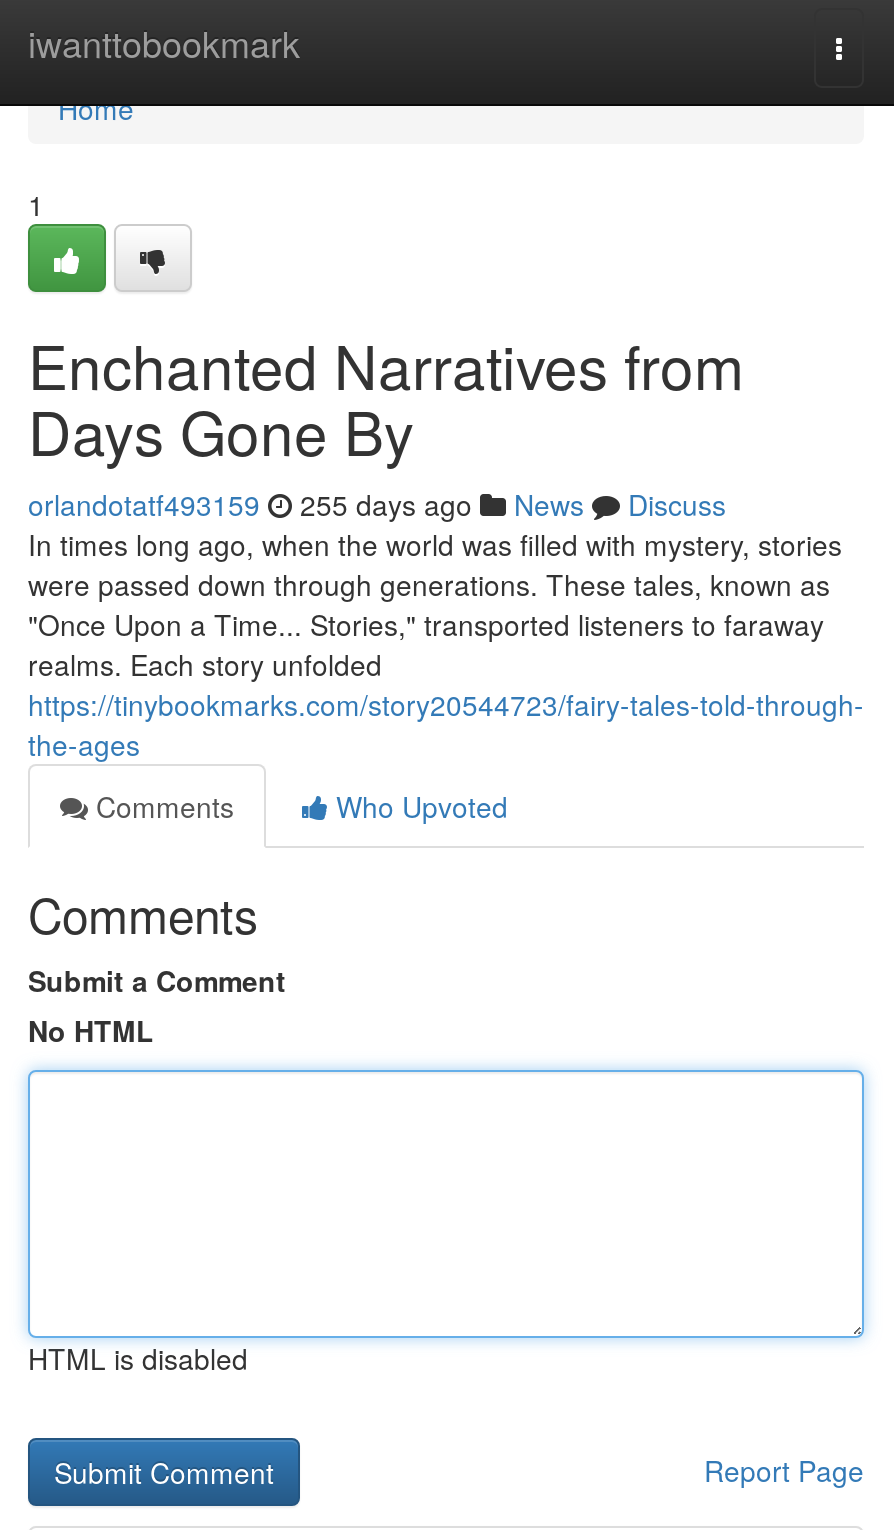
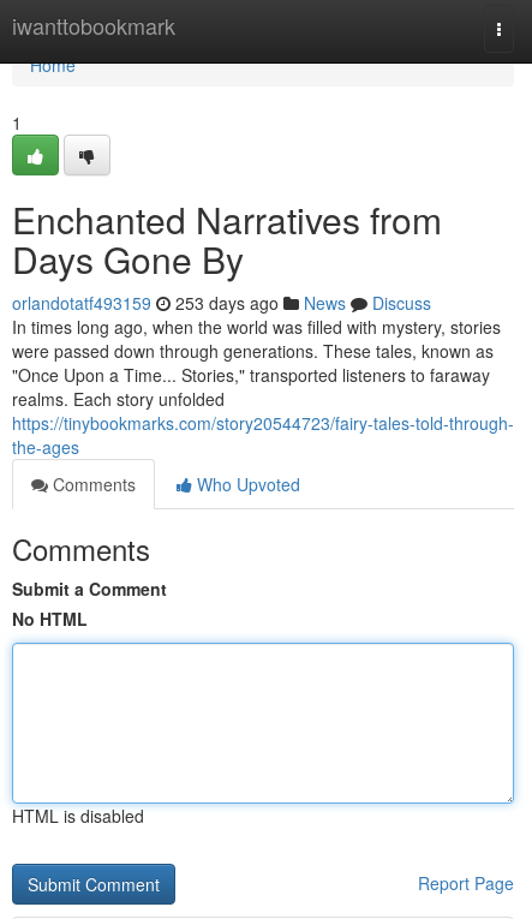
[28,484,726,524] orlandotatf493159 255 days ago News Discuss -> [12,291,431,315] orlandotatf493159 253 days ago News Discuss

